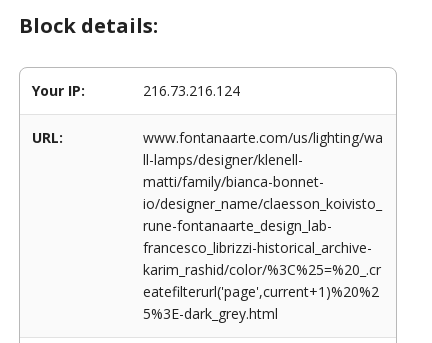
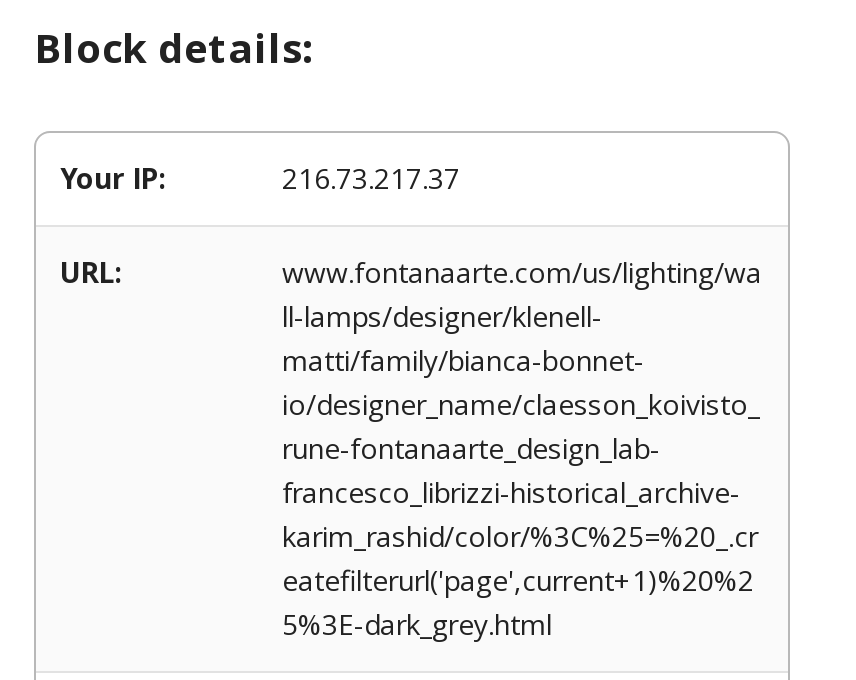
[143,81,240,100] 216.73.216.124 -> [282,159,460,197] 216.73.217.37

